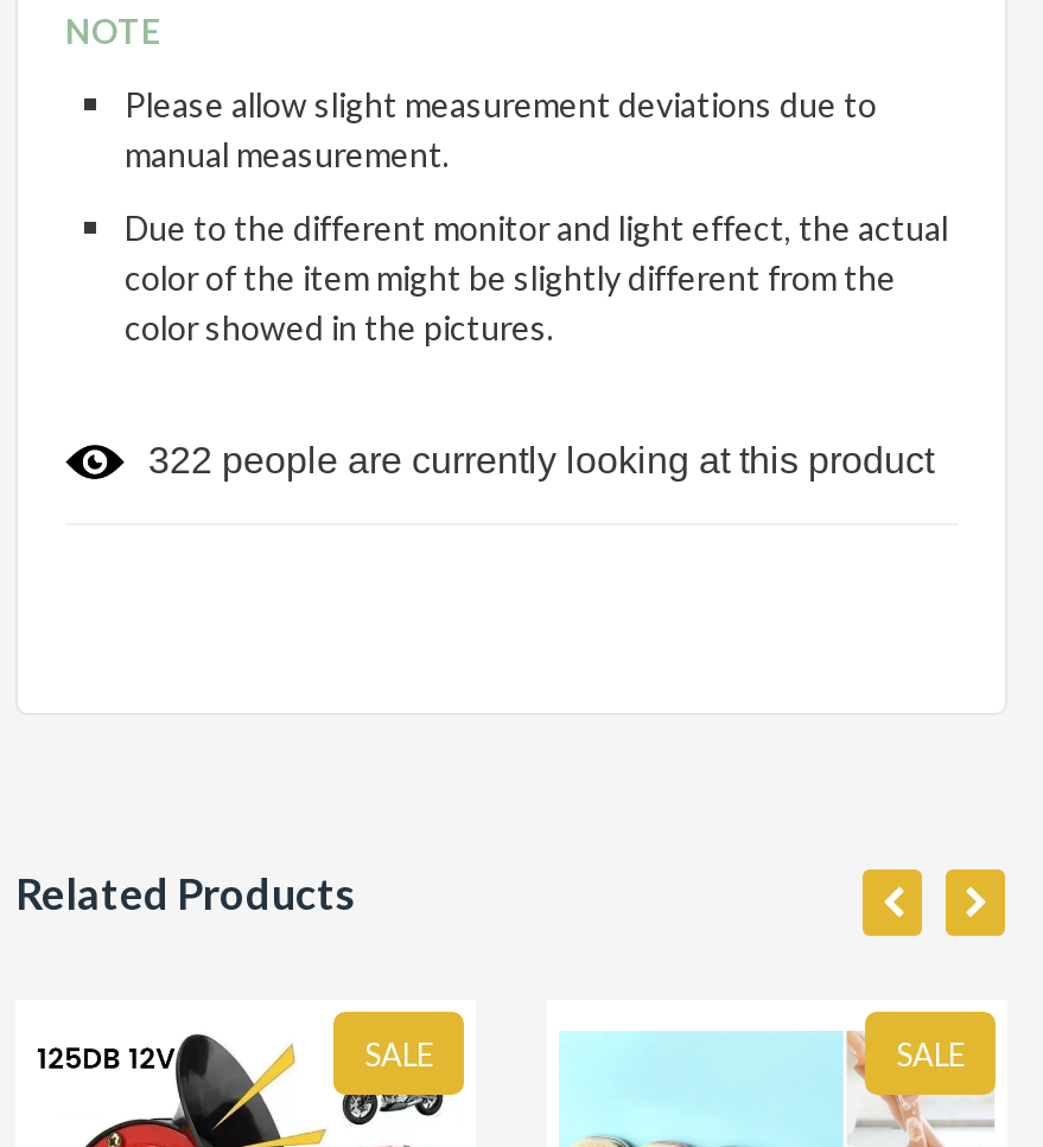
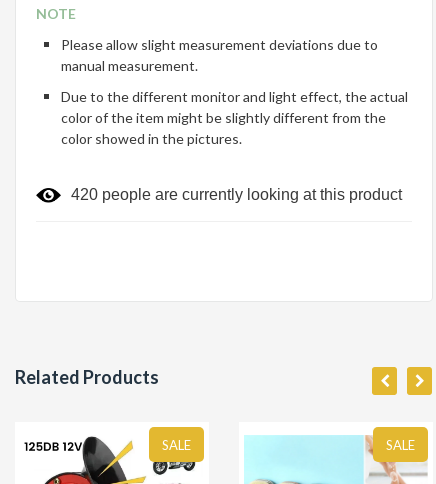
[148,441,934,481] 322 people are currently looking at this product -> [71,186,402,203] 420 people are currently looking at this product

